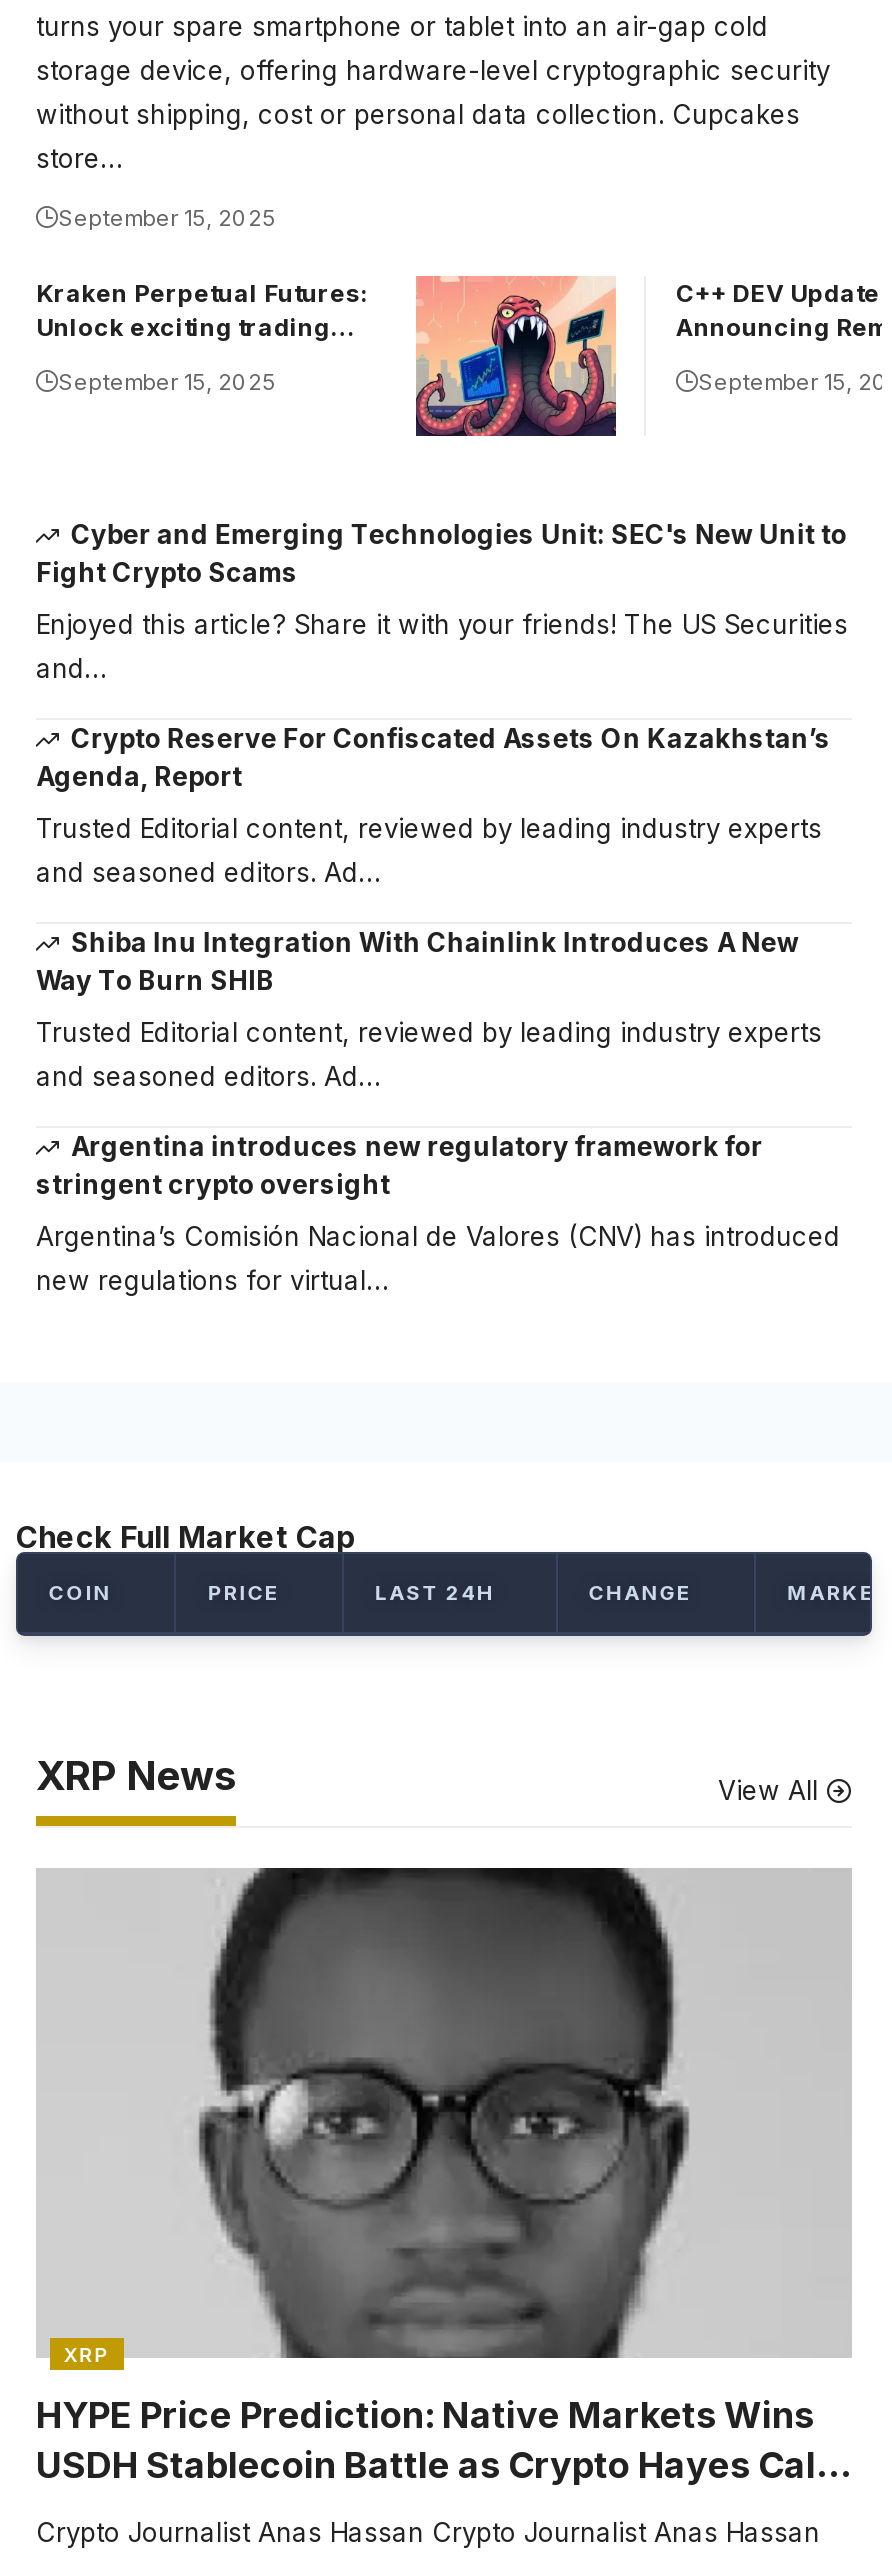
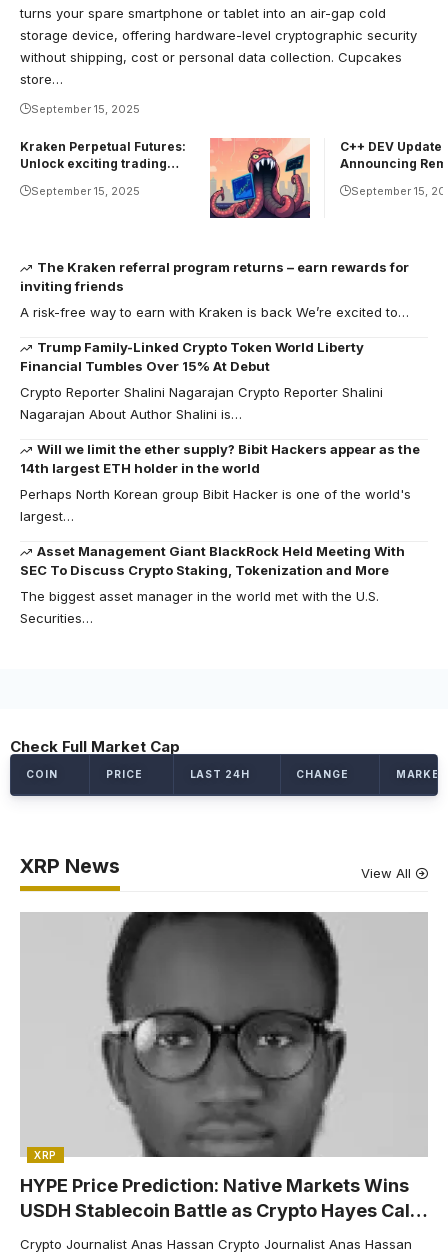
[36,518,847,588] Cyber and Emerging Technologies Unit: SEC's New Unit to | Fight Crypto Scams -> [20,259,409,294] The Kraken referral program returns – earn rewards for | inviting friends
[36,608,848,684] Enjoyed this article? Share it with your friends! The US Securities | and… -> [20,304,409,320] A risk-free way to earn with Kraken is back We’re excited to…
[36,722,831,792] Crypto Reserve For Confiscated Assets On Kazakhstan’s | Agenda, Report -> [20,339,364,374] Trump Family-Linked Crypto Token World Liberty | Financial Tumbles Over 15% At Debut
[36,812,822,888] Trusted Editorial content, reviewed by leading industry experts | and seasoned editors. Ad… -> [20,384,383,422] Crypto Reporter Shalini Nagarajan Crypto Reporter Shalini | Nagarajan About Author Shalini is…
[36,926,799,996] Shiba Inu Integration With Chainlink Introduces A New | Way To Burn SHIB -> [20,441,420,476] Will we limit the ether supply? Bibit Hackers appear as the | 14th largest ETH holder in the world
[36,1016,822,1092] Trusted Editorial content, reviewed by leading industry experts | and seasoned editors. Ad… -> [20,486,411,524] Perhaps North Korean group Bibit Hacker is one of the world's | largest…
[36,1130,763,1200] Argentina introduces new regulatory framework for | stringent crypto oversight -> [20,543,405,578] Asset Management Giant BlackRock Held Meeting With | SEC To Discuss Crypto Staking, Tokenization and More
[36,1220,840,1296] Argentina’s Comisión Nacional de Valores (CNV) has introduced | new regulations for virtual… -> [20,588,379,626] The biggest asset manager in the world met with the U.S. | Securities…

